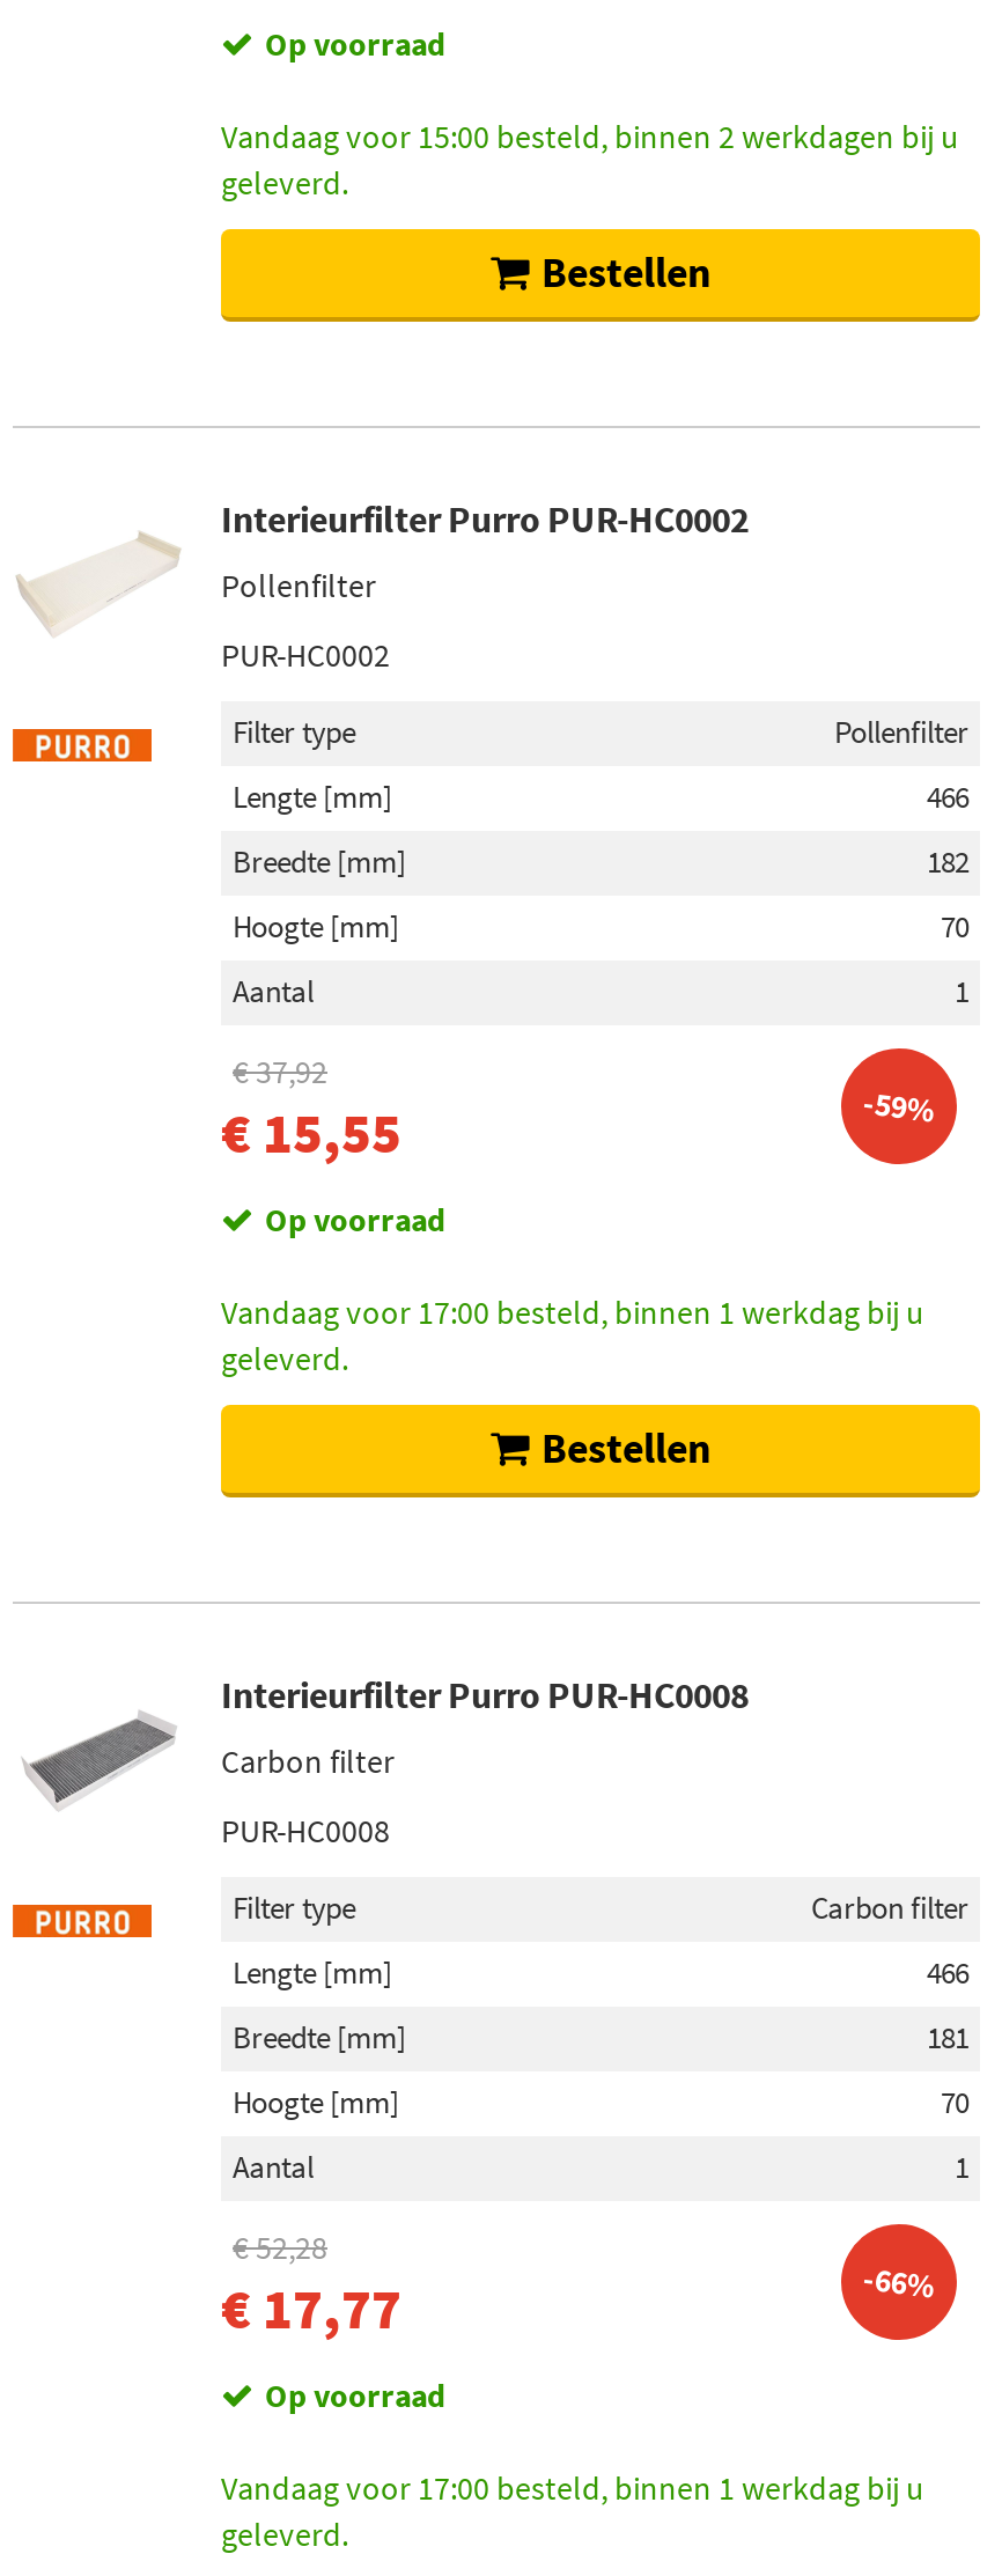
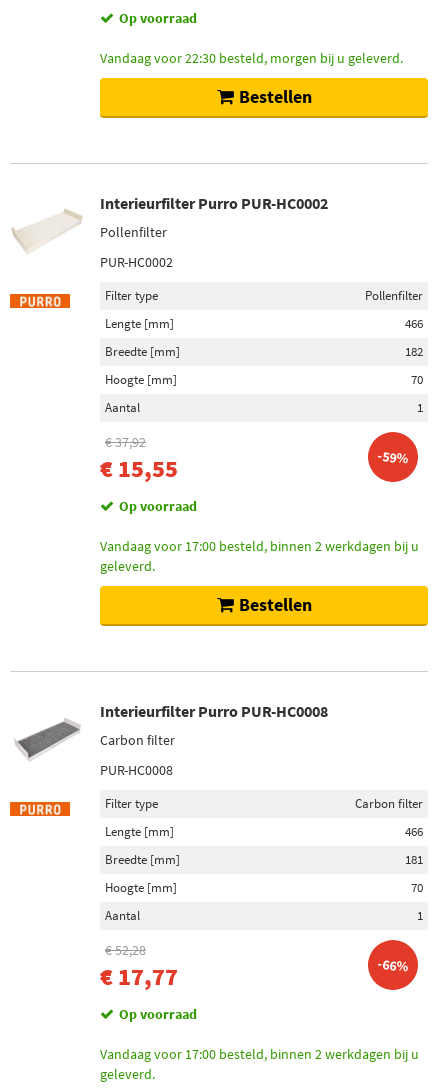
[221,116,959,204] Vandaag voor 15:00 besteld, binnen 2 werkdagen bij u | geleverd. -> [100,49,403,67] Vandaag voor 22:30 besteld, morgen bij u geleverd.
[221,1291,924,1333] Vandaag voor 17:00 besteld, binnen 1 werkdag bij u -> [100,537,419,555] Vandaag voor 17:00 besteld, binnen 2 werkdagen bij u
[221,2467,924,2509] Vandaag voor 17:00 besteld, binnen 1 werkdag bij u -> [100,1045,419,1063] Vandaag voor 17:00 besteld, binnen 2 werkdagen bij u

